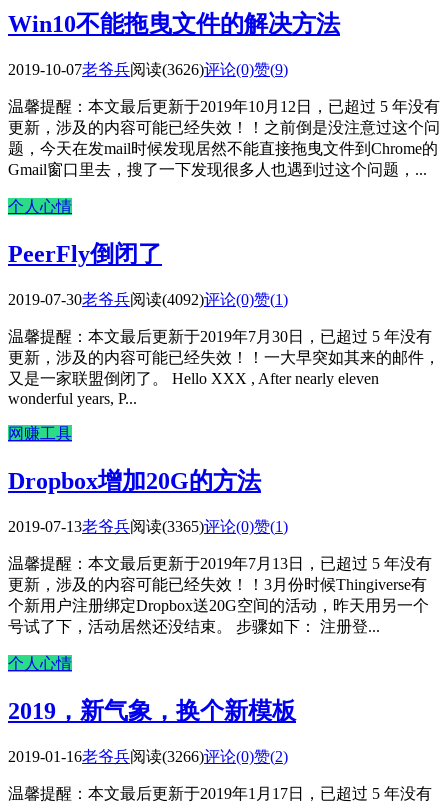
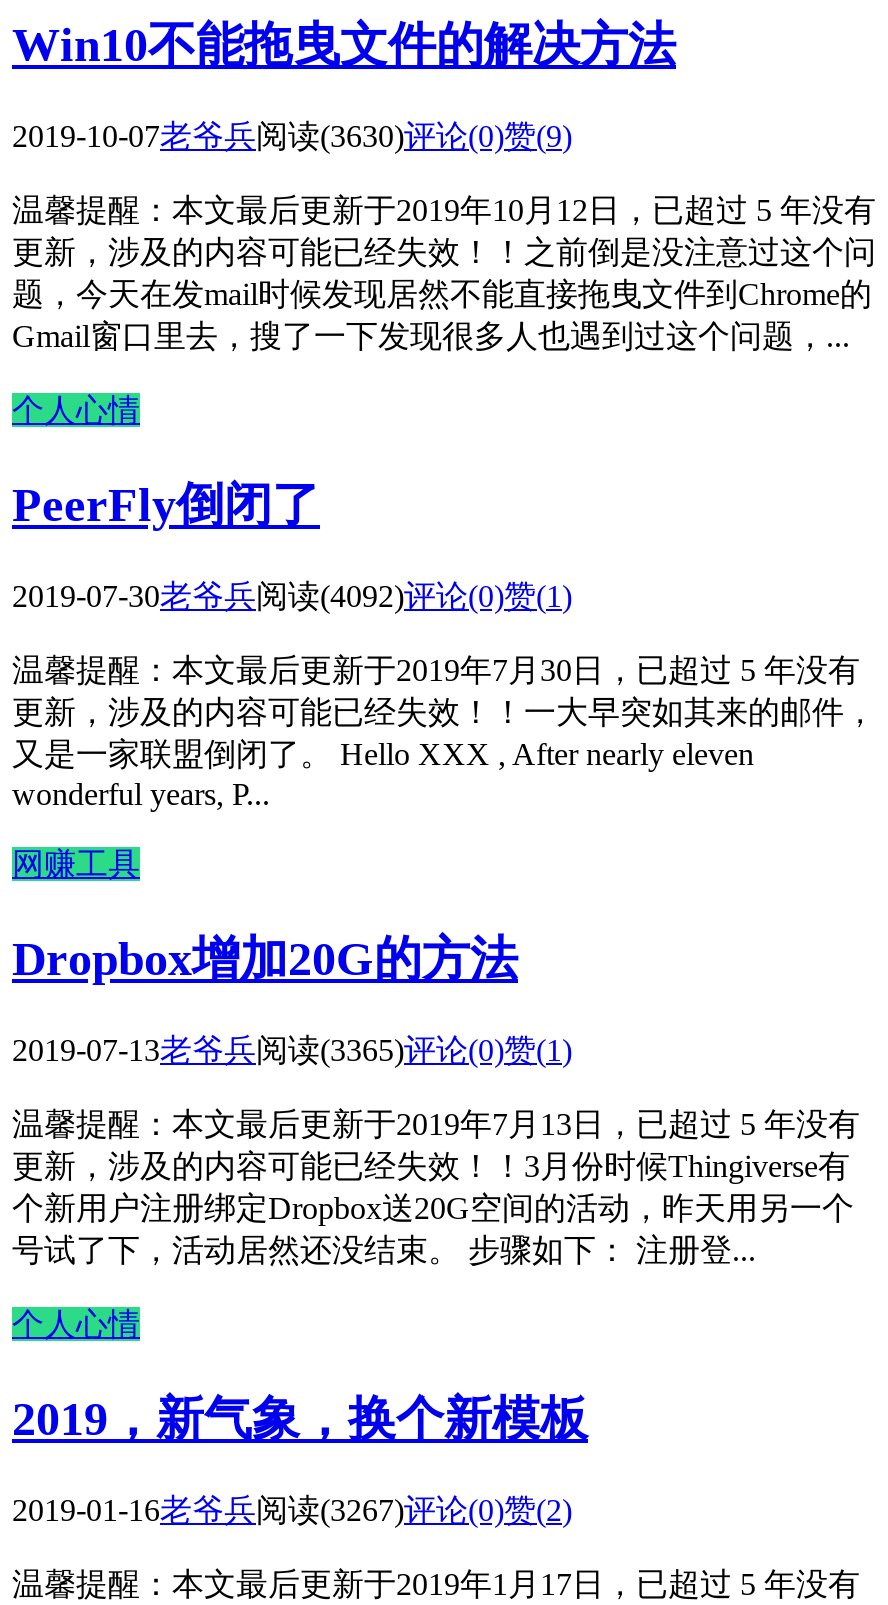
[8,61,288,78] 2019-10-07老爷兵阅读(3626)评论(0)赞(9) -> [12,119,572,153] 2019-10-07老爷兵阅读(3630)评论(0)赞(9)
[8,748,288,765] 2019-01-16老爷兵阅读(3266)评论(0)赞(2) -> [12,1492,572,1526] 2019-01-16老爷兵阅读(3267)评论(0)赞(2)

